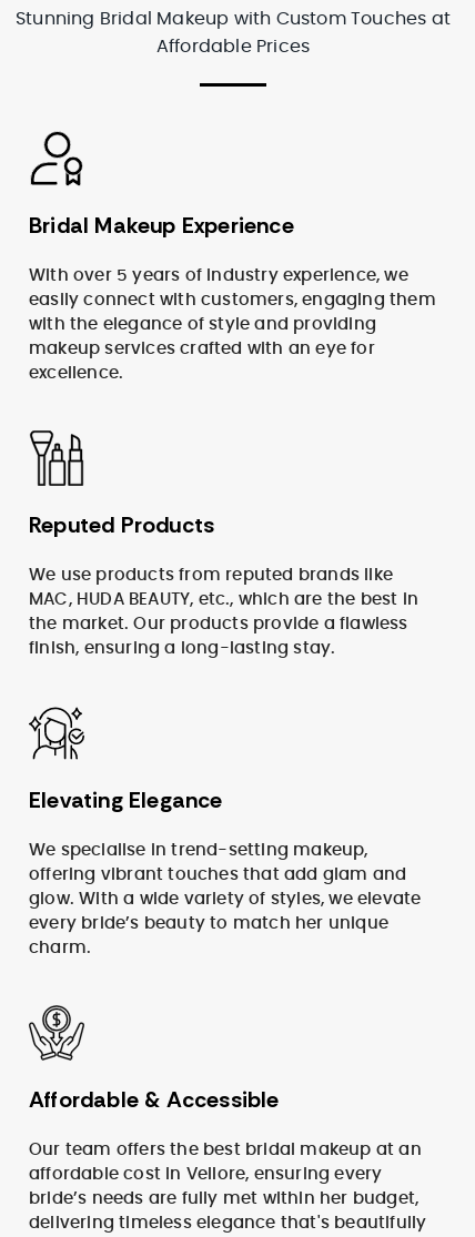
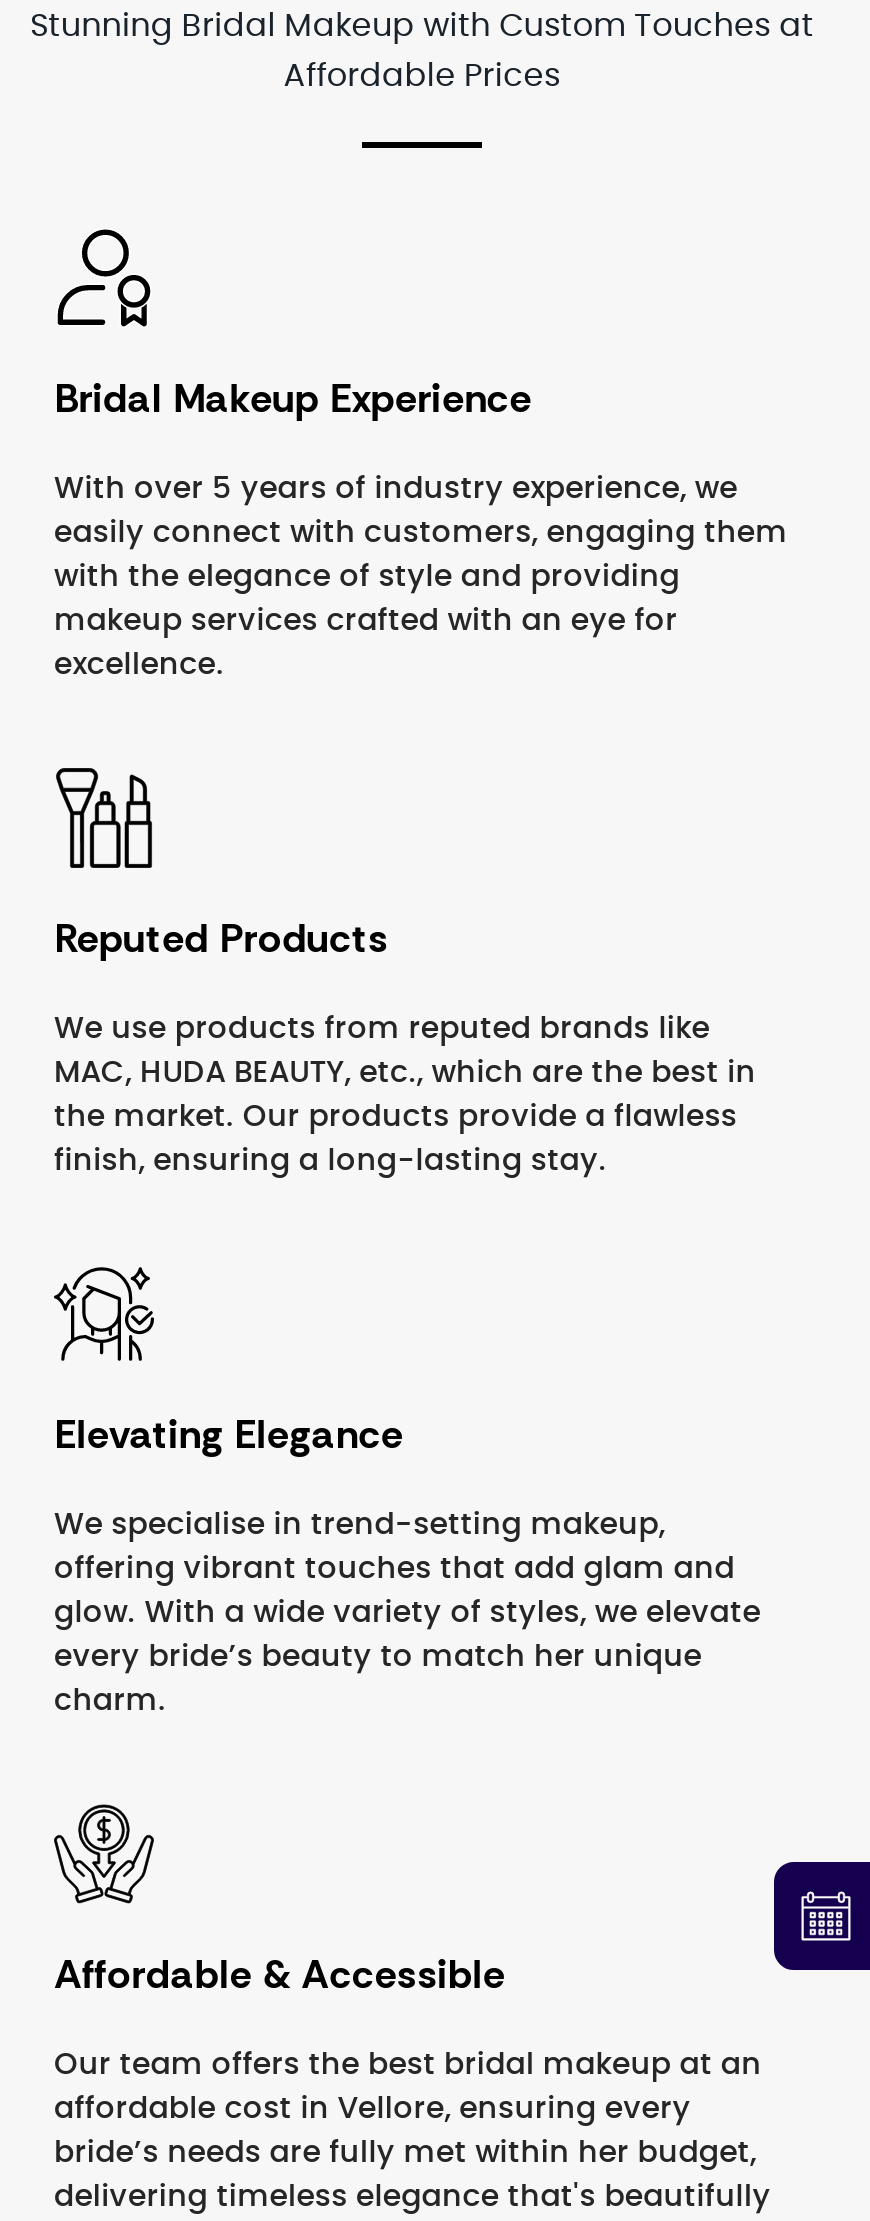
none -> [772,1860,864,1972] [image]

